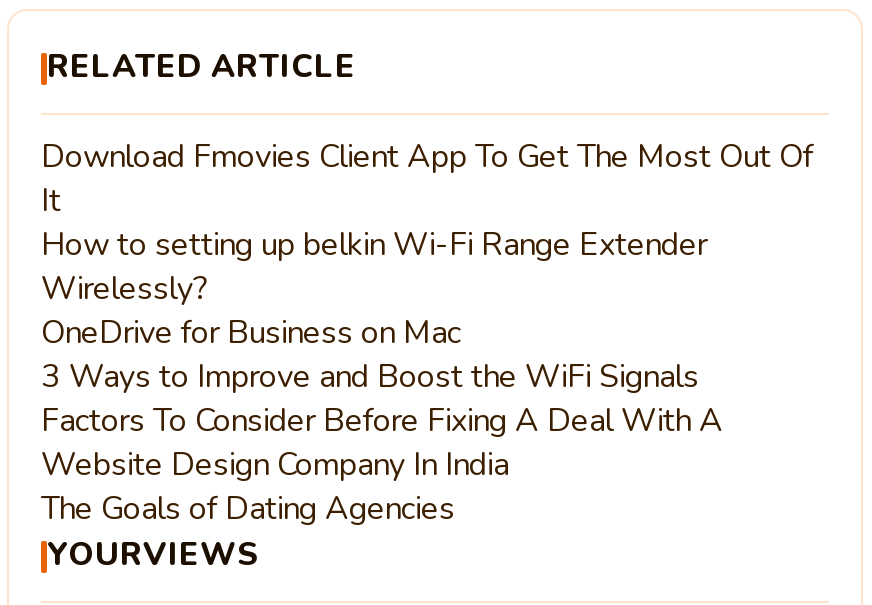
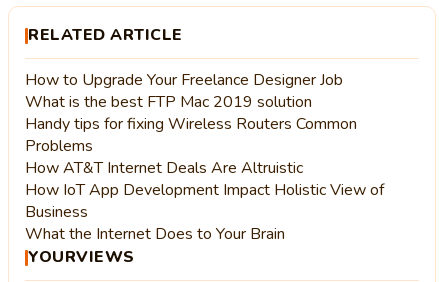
[41,135,813,531] Download Fmovies Client App To Get The Most Out Of | It | How to setting up belkin Wi-Fi Range Extender | Wirelessly? | OneDrive for Business on Mac | 3 Ways to Improve and Boost the WiFi Signals | Factors To Consider Before Fixing A Deal With A | Website Design Company In India | The Goals of Dating Agencies -> [25,69,384,245] How to Upgrade Your Freelance Designer Job | What is the best FTP Mac 2019 solution | Handy tips for fixing Wireless Routers Common | Problems | How AT&T Internet Deals Are Altruistic | How IoT App Development Impact Holistic View of | Business | What the Internet Does to Your Brain

